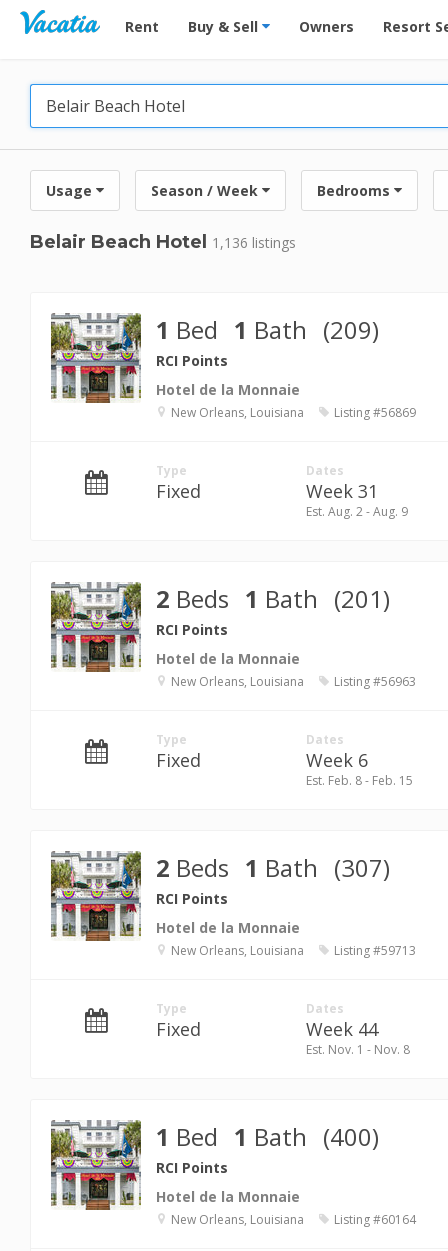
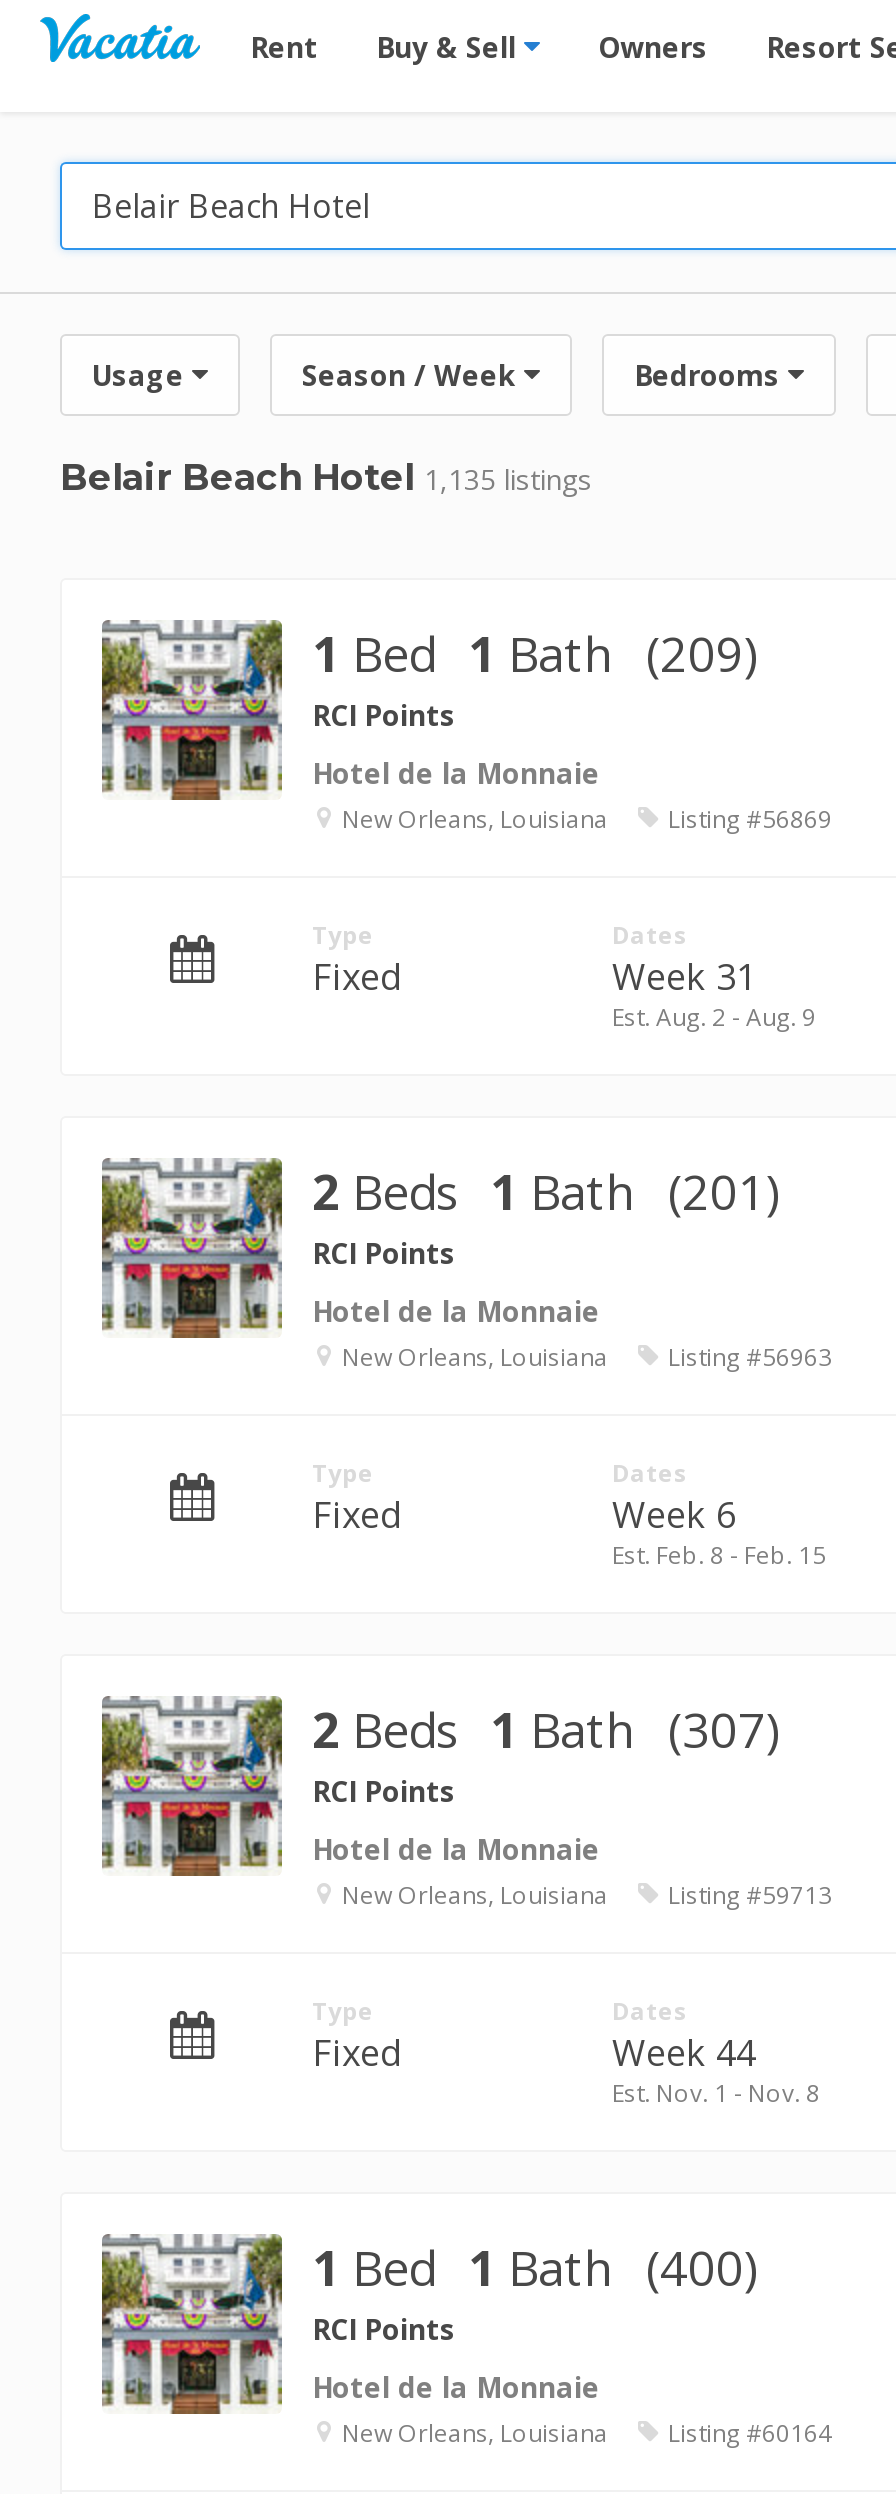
[30,231,296,253] Belair Beach Hotel 1,136 listings -> [60,456,592,500] Belair Beach Hotel 1,135 listings

